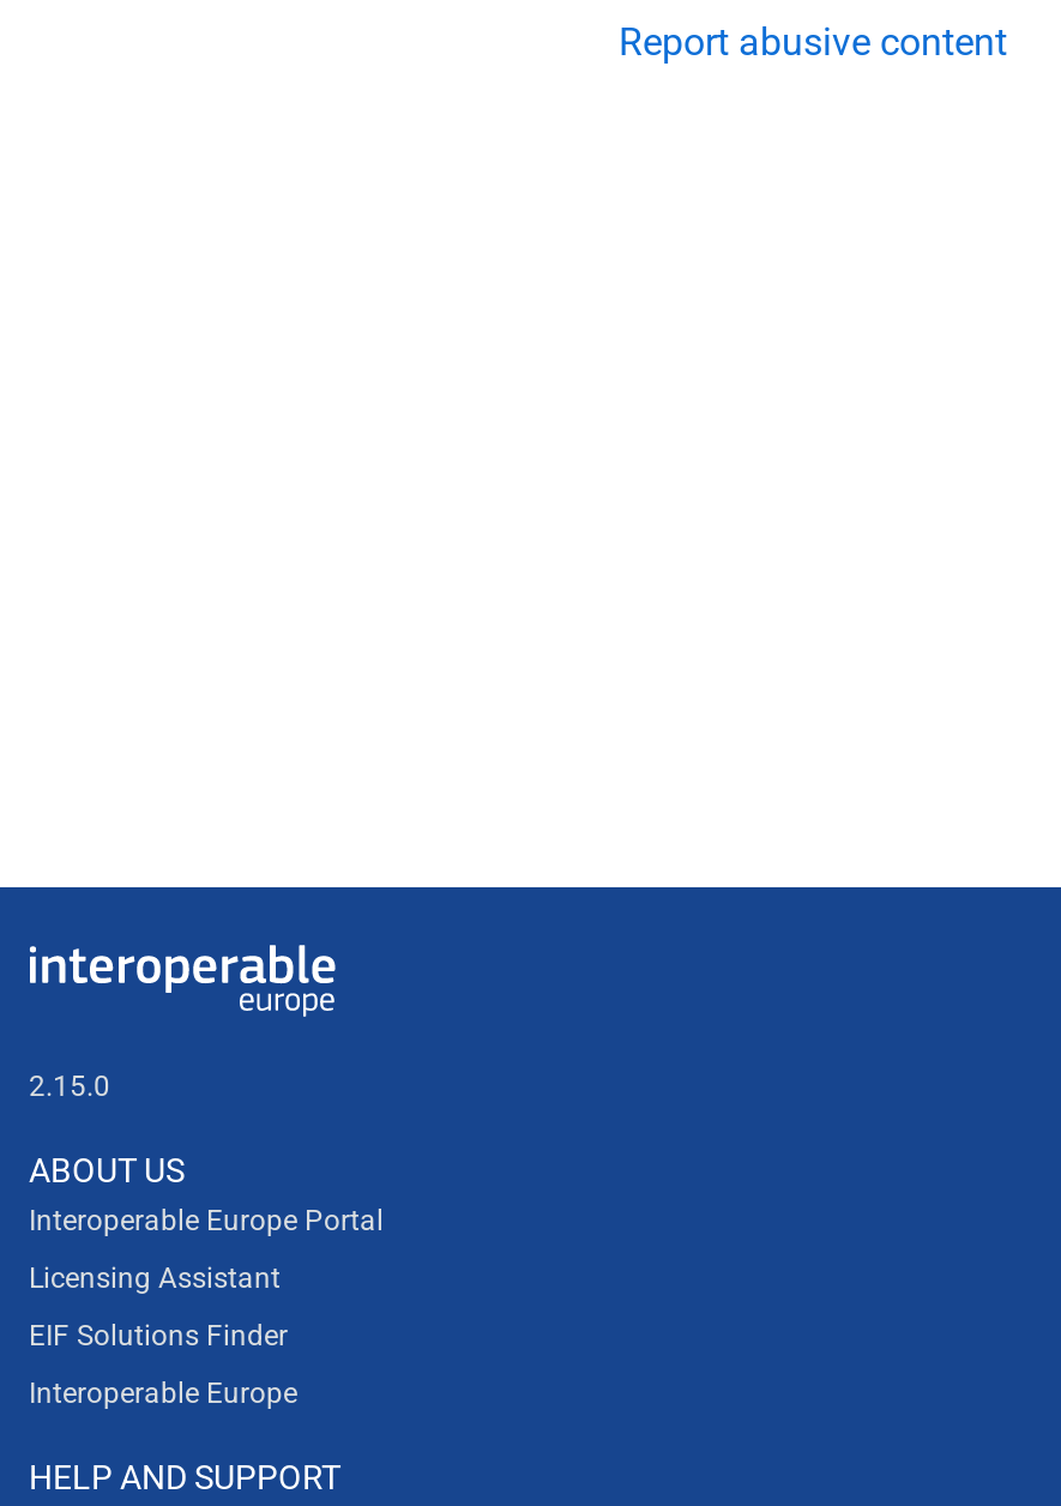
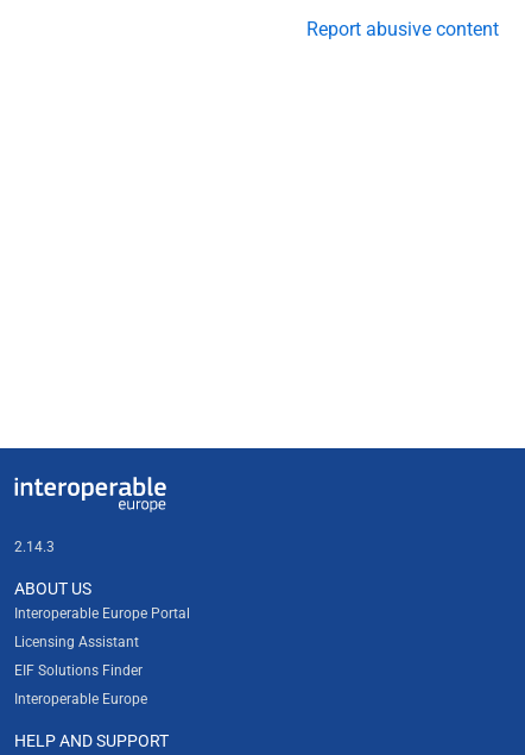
[29,1070,110,1104] 2.15.0 -> [14,539,55,555] 2.14.3

